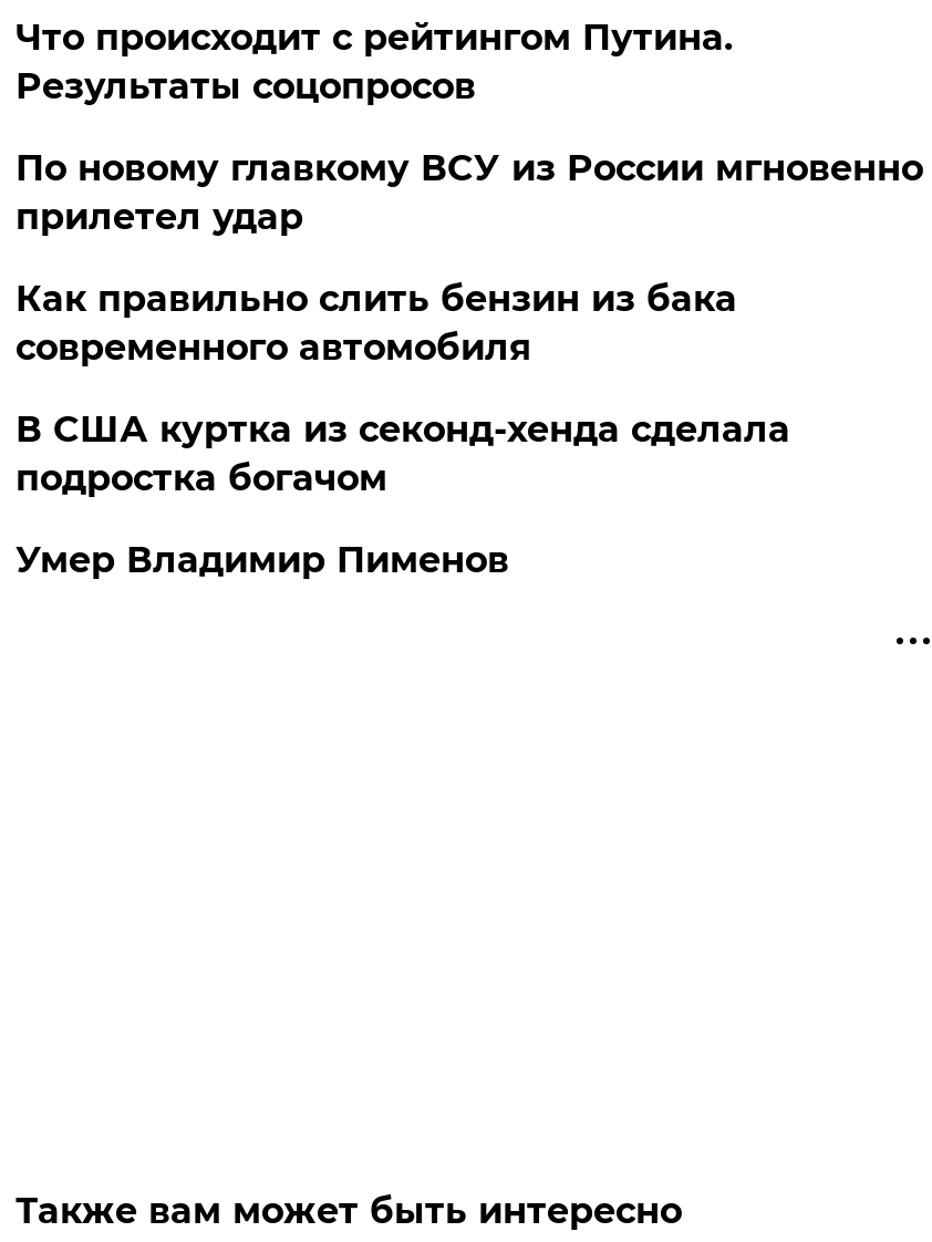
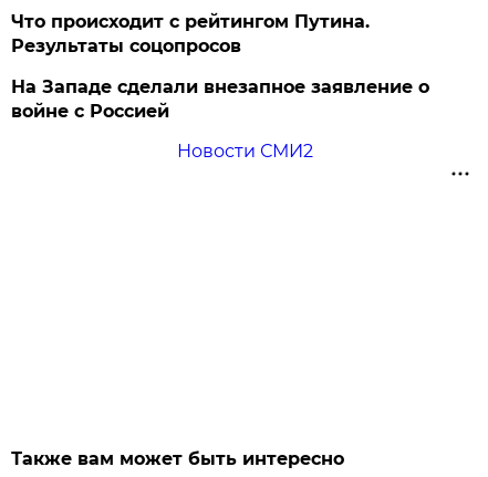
[15,147,923,581] По новому главкому ВСУ из России мгновенно | прилетел удар | Как правильно слить бензин из бака | современного автомобиля | В США куртка из секонд-хенда сделала | подростка богачом | Умер Владимир Пименов -> [12,76,430,161] На Западе сделали внезапное заявление о | войне с Россией | Новости СМИ2

